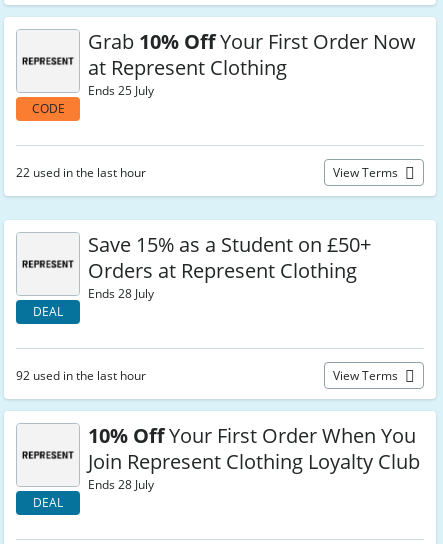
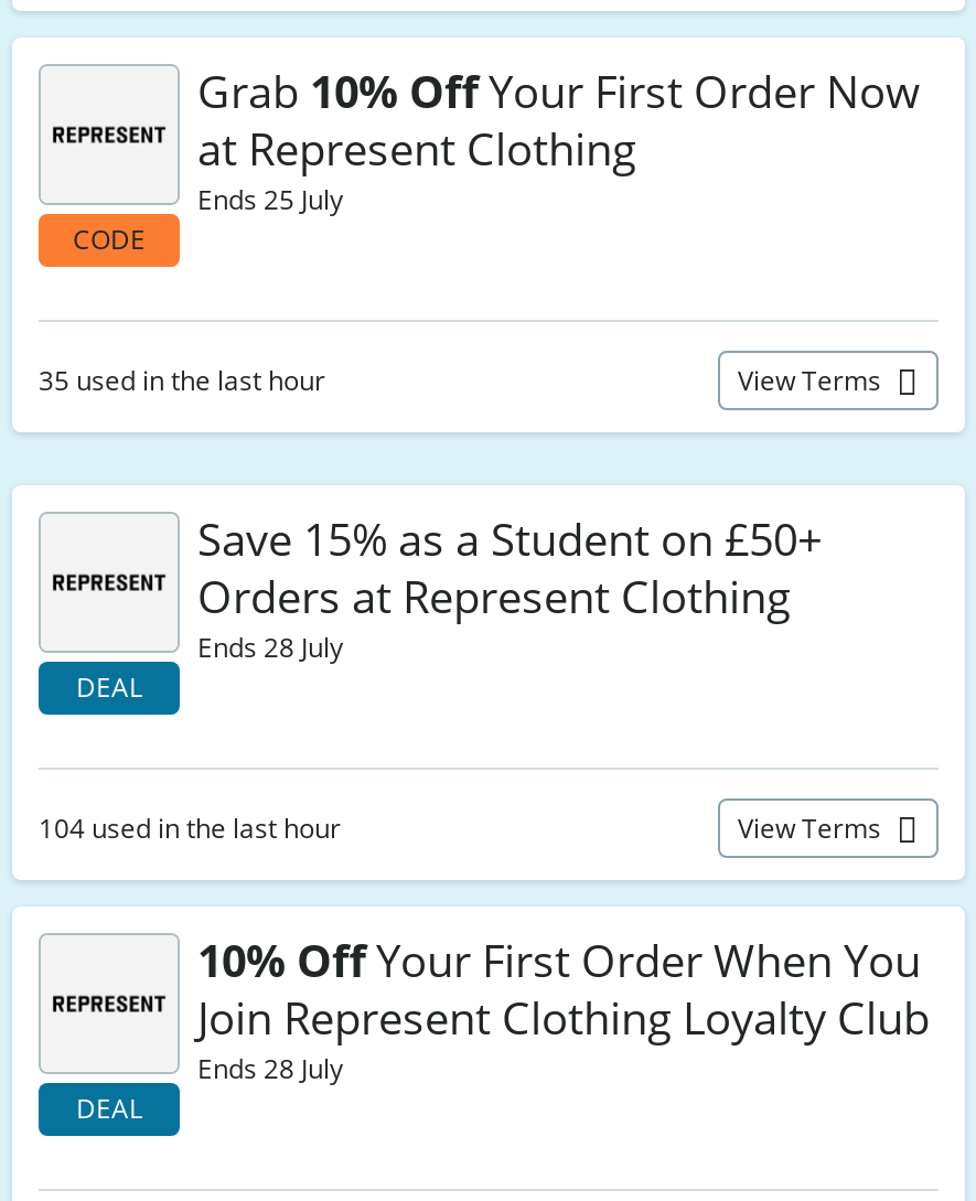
[16,164,146,181] 22 used in the last hour -> [39,362,325,399] 35 used in the last hour
[16,367,146,384] 92 used in the last hour -> [39,809,341,847] 104 used in the last hour

